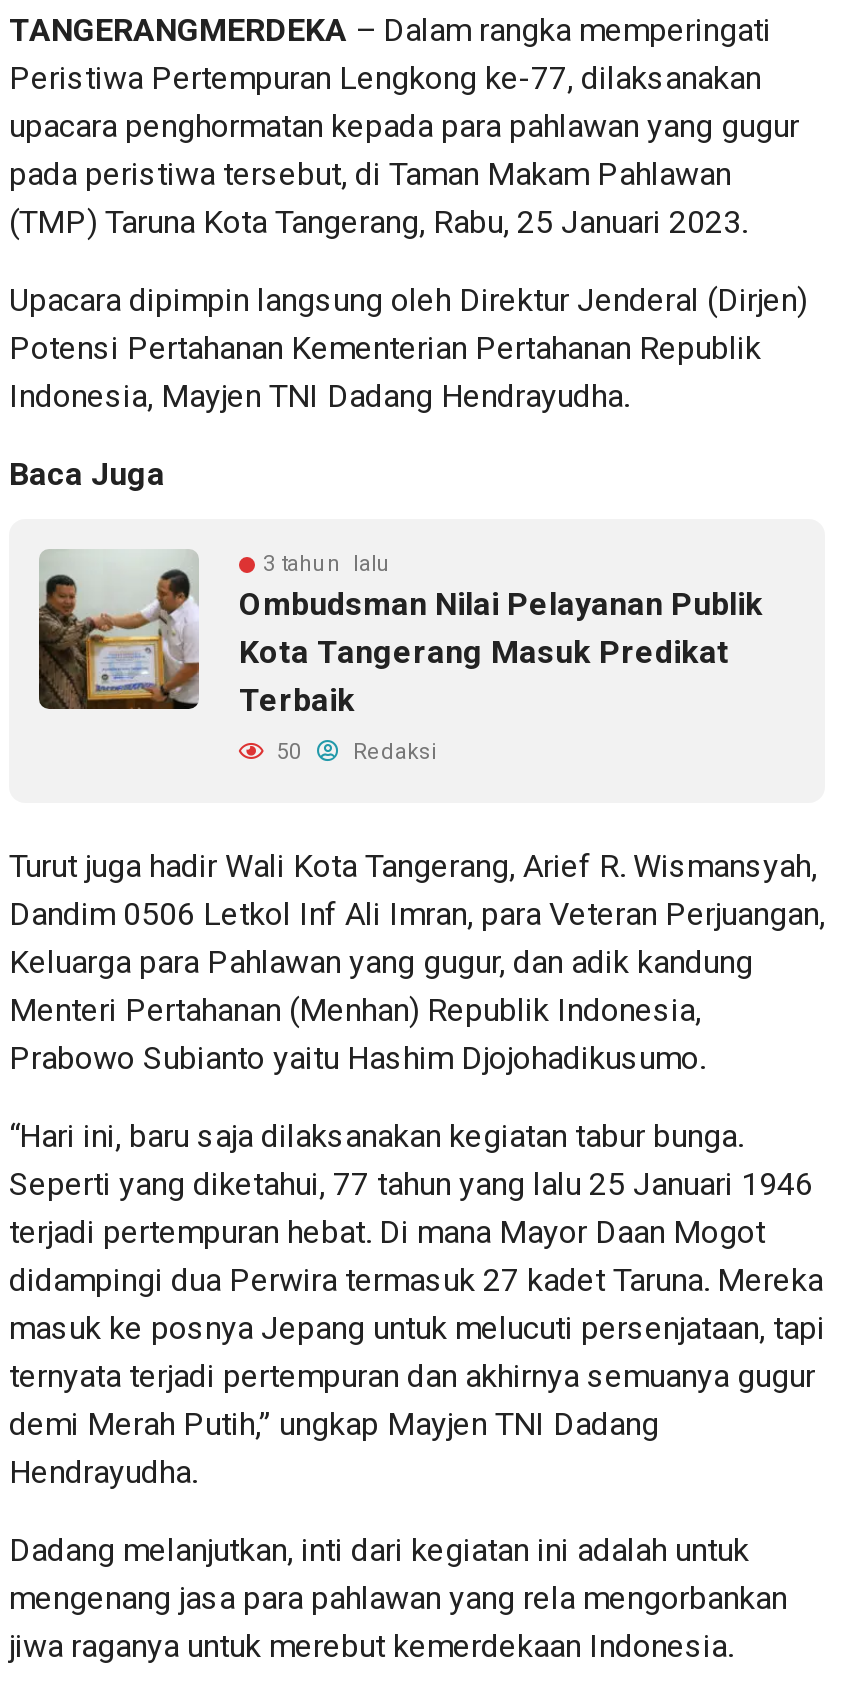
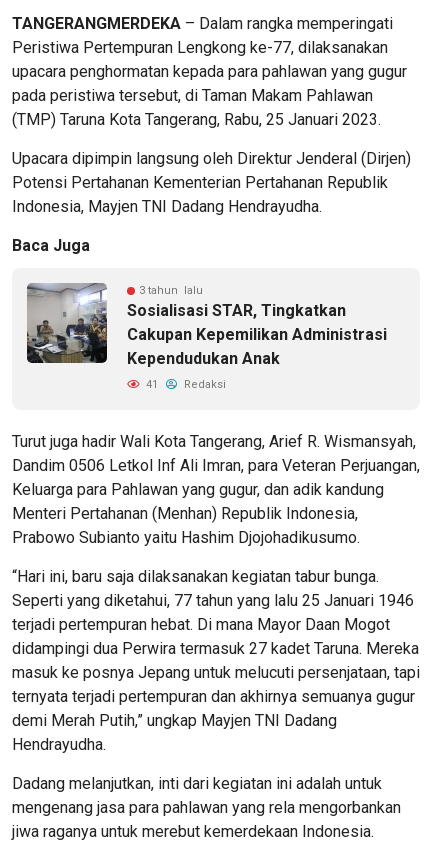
[37,549,763,718] [image] | Ombudsman Nilai Pelayanan Publik | Kota Tangerang Masuk Predikat | Terbaik -> [26,282,387,368] [image] | Sosialisasi STAR, Tingkatkan | Cakupan Kepemilikan Administrasi | Kependudukan Anak
[271,738,437,764] 50 Redaksi -> [143,378,226,391] 41 Redaksi

